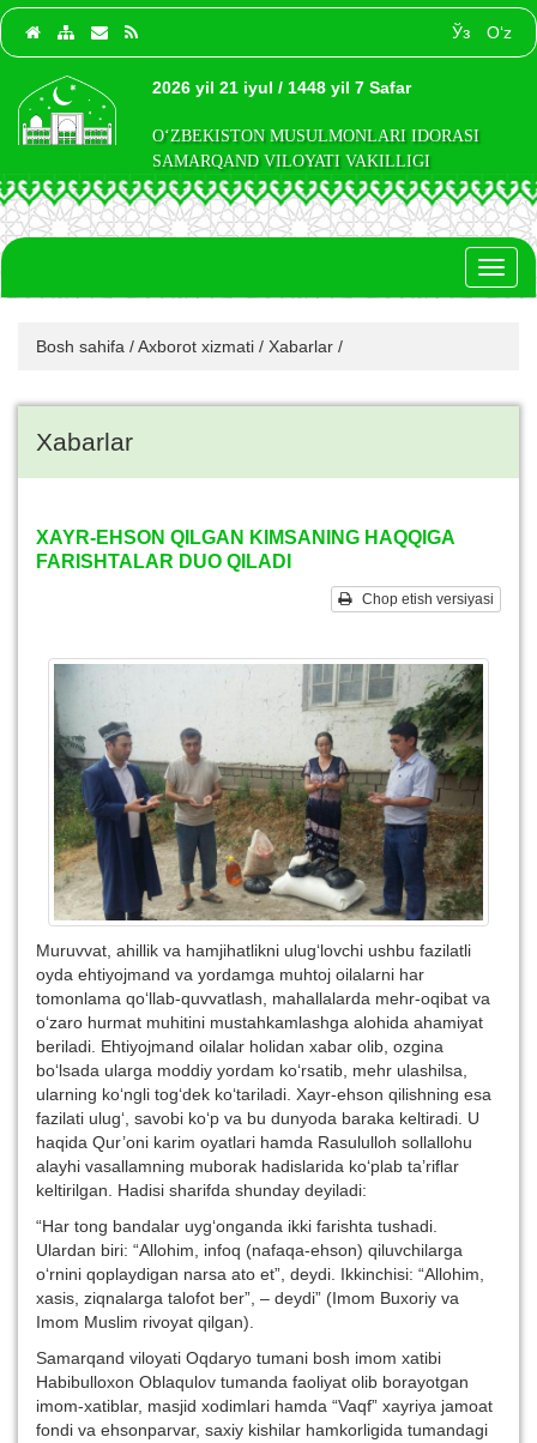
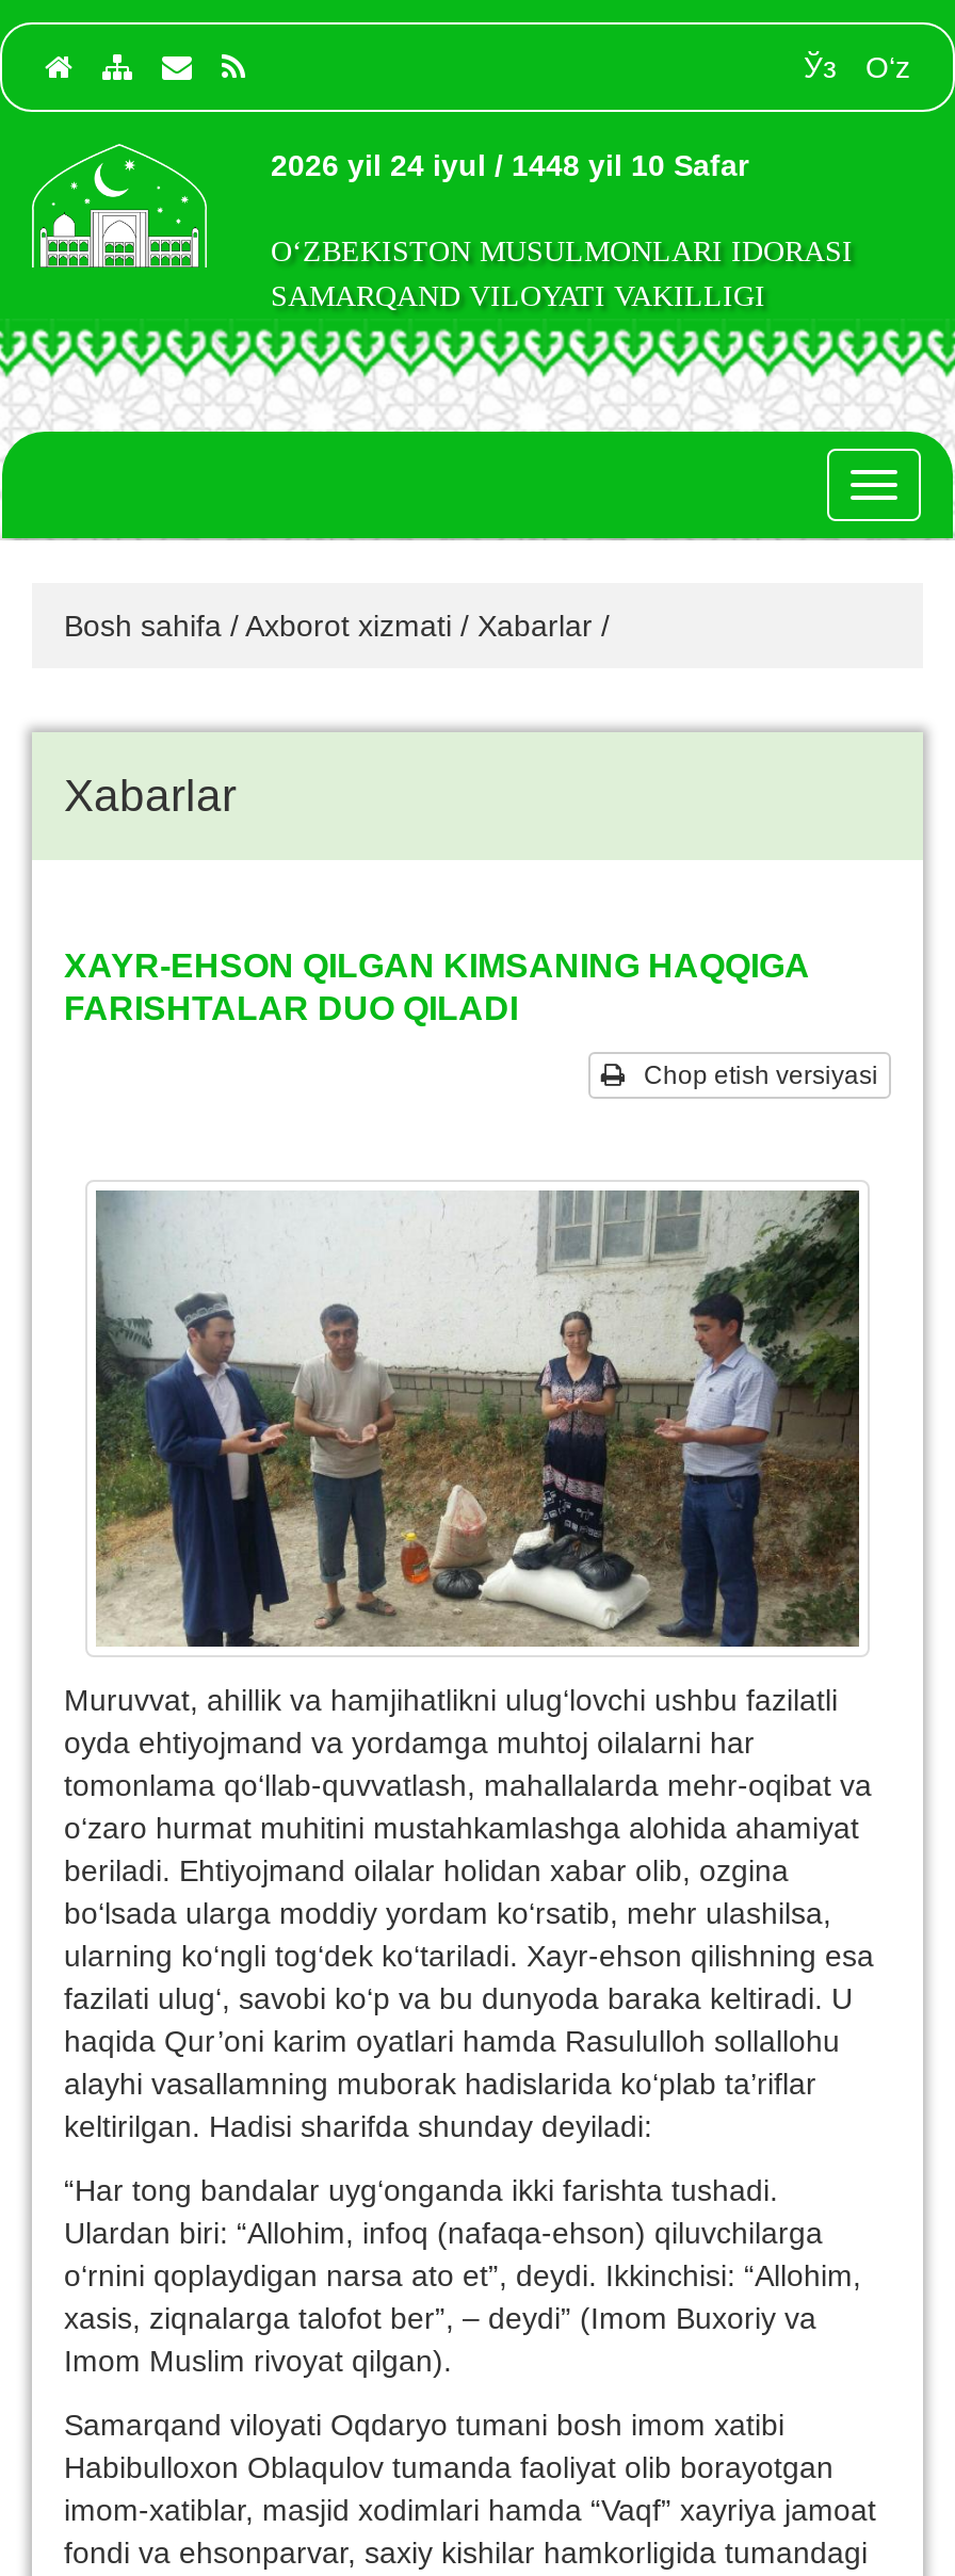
[152,78,411,97] 2026 yil 21 iyul / 1448 yil 7 Safar -> [271,148,748,182] 2026 yil 24 iyul / 1448 yil 10 Safar

